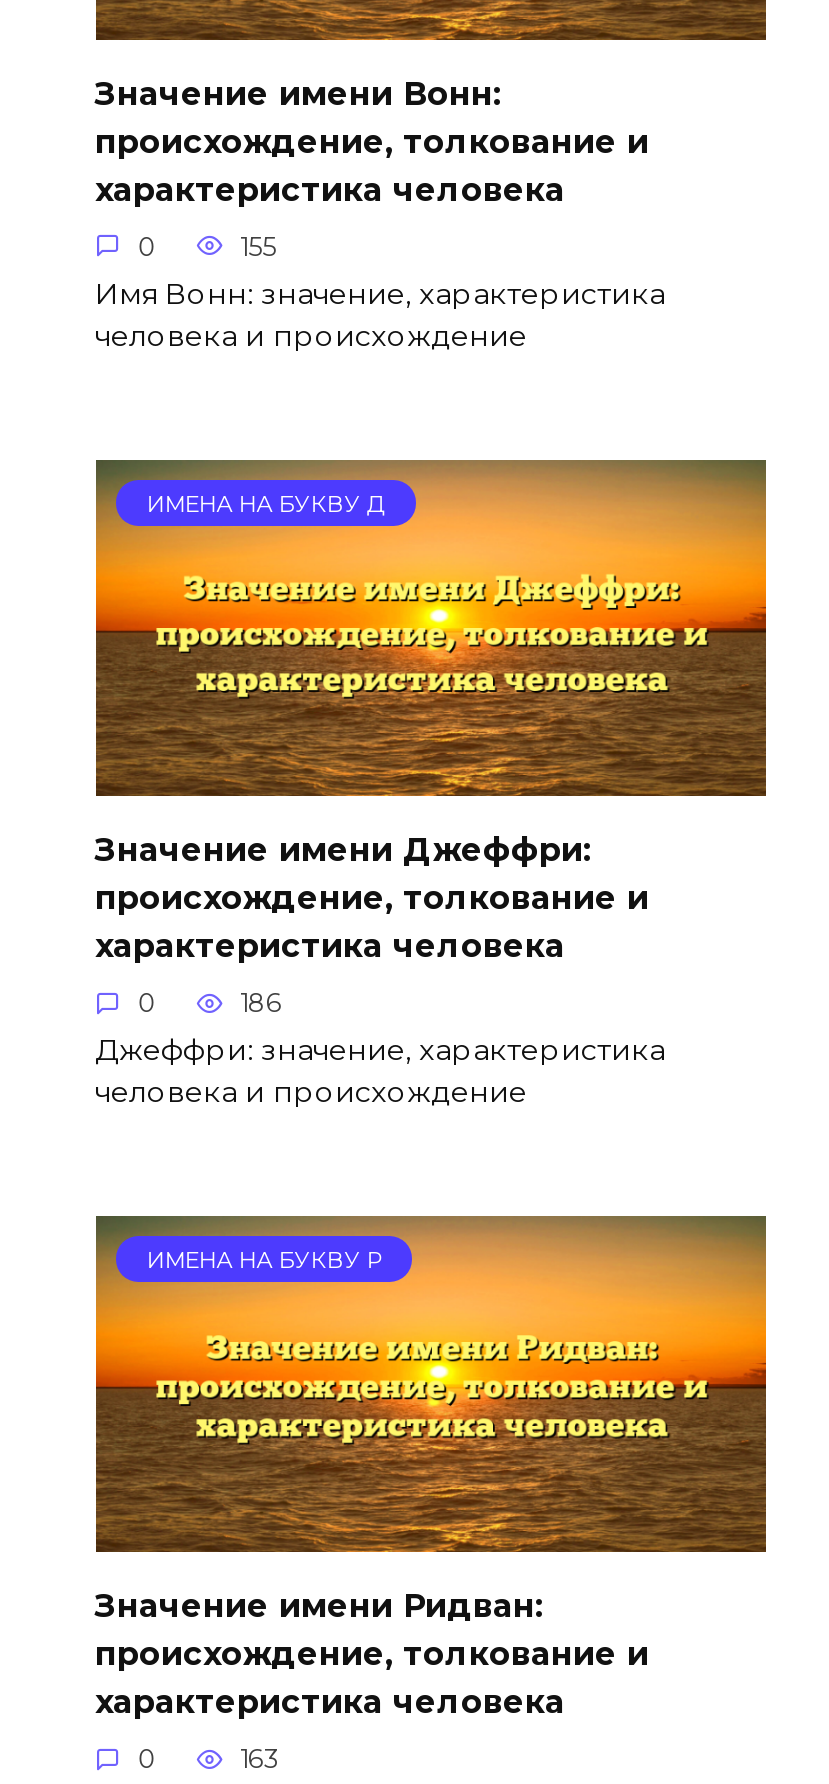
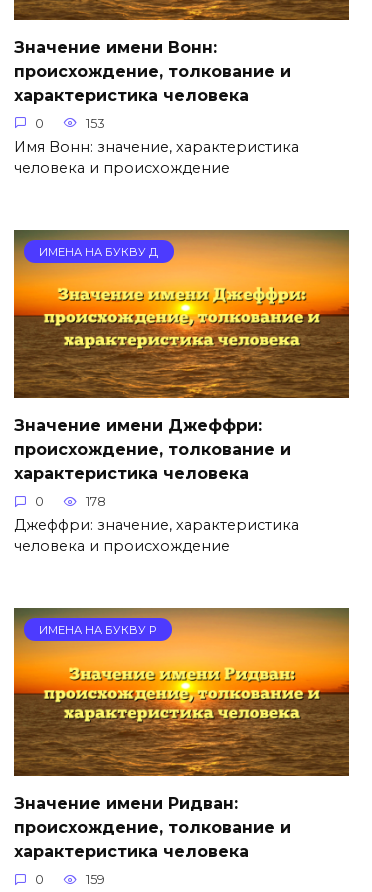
[240,232,276,262] 155 -> [86,116,105,131] 153
[240,988,282,1018] 186 -> [86,494,106,509] 178
[240,1745,280,1775] 163 -> [86,872,105,887] 159

